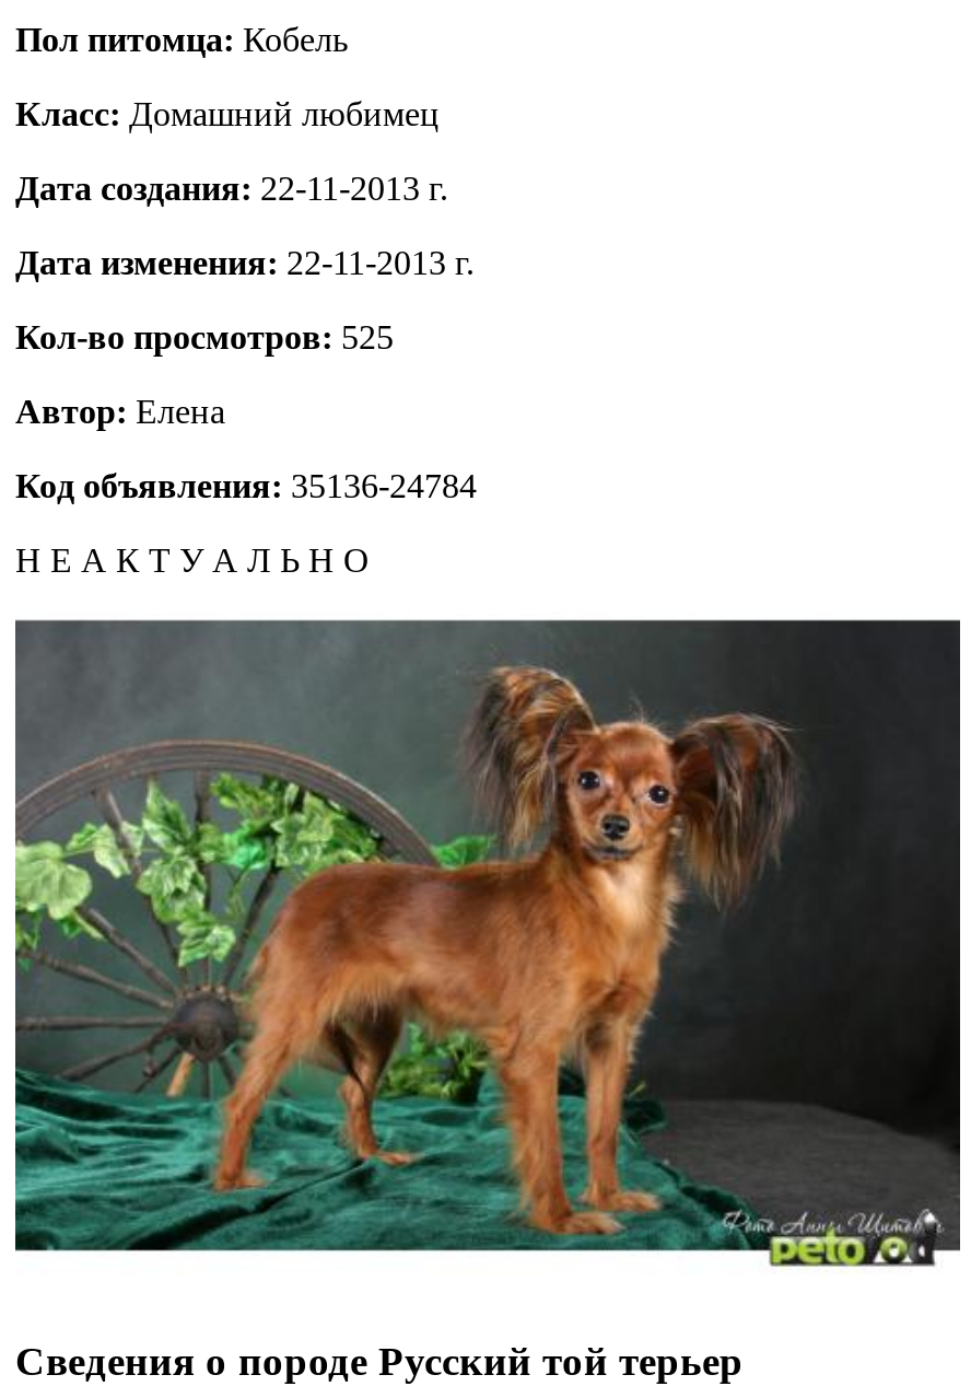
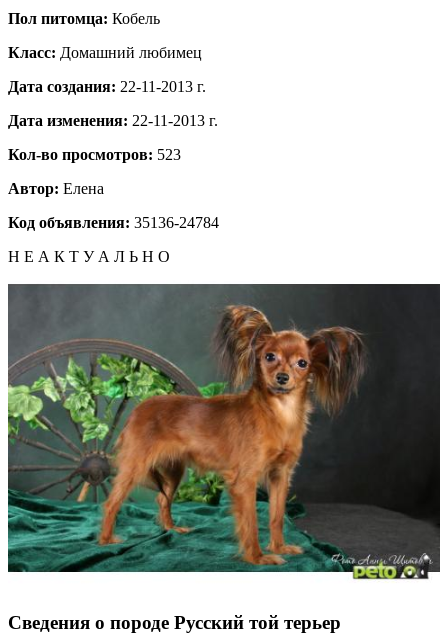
[15,318,394,355] Кол-во просмотров: 525 -> [8,146,181,163] Кол-во просмотров: 523

